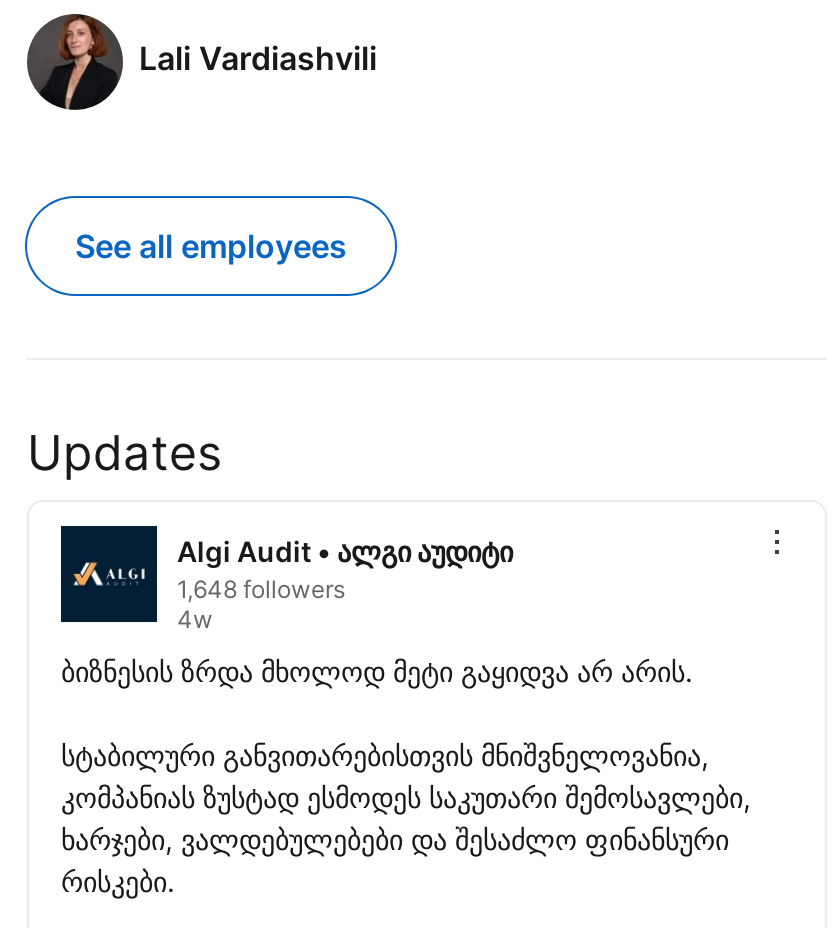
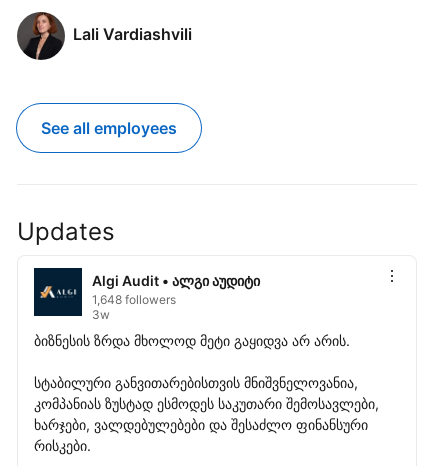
[177,605,213,635] 4w -> [92,307,110,322] 3w

